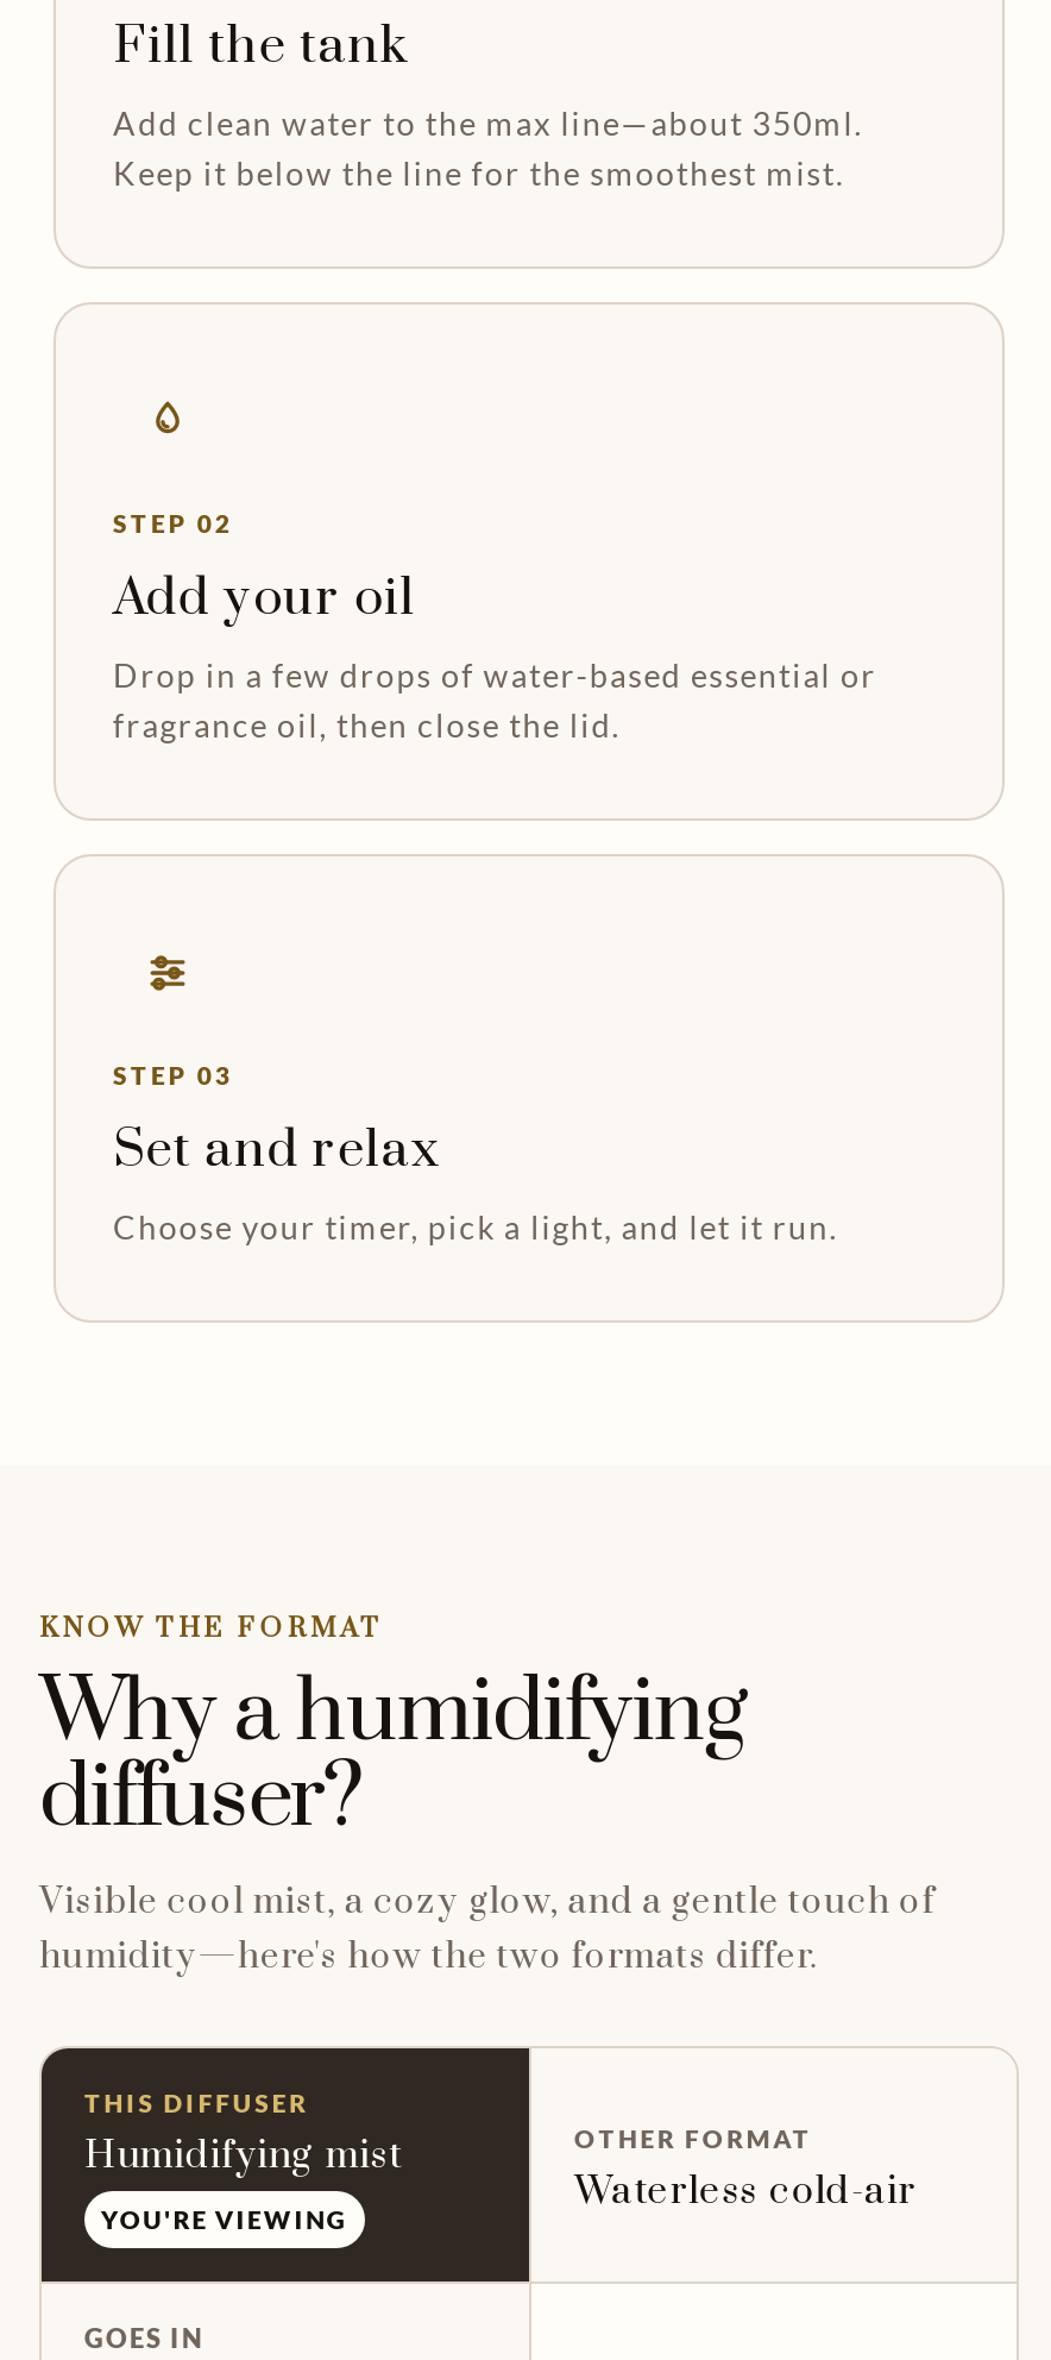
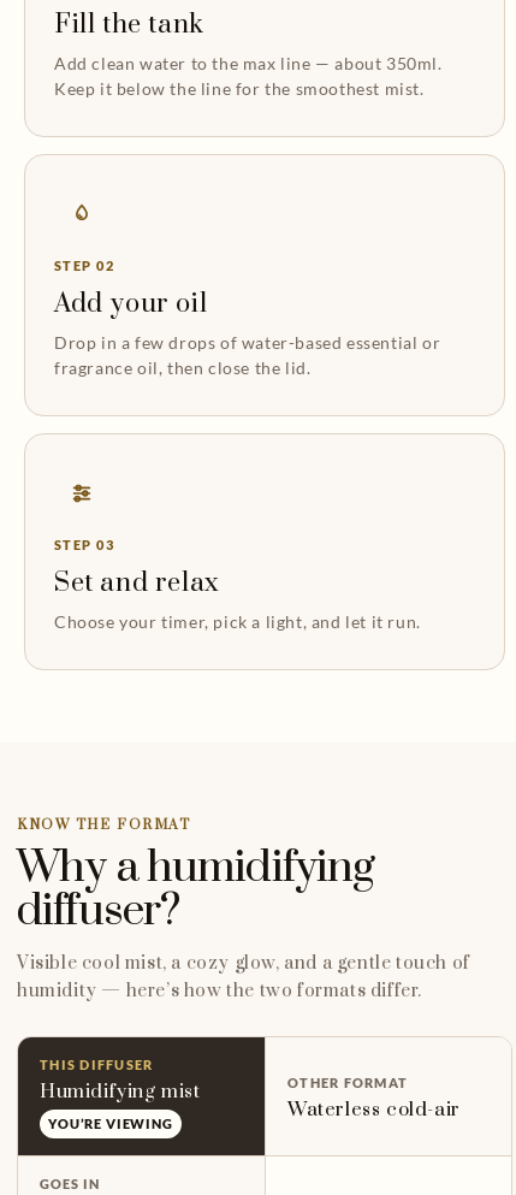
[113,105,863,143] Add clean water to the max line—about 350ml. -> [54,54,442,73] Add clean water to the max line — about 350ml.
[39,1934,819,1979] humidity—here's how the two formats differ. -> [17,980,422,1002] humidity — here’s how the two formats differ.
[101,2205,348,2234] YOU'RE VIEWING -> [48,1117,173,1131] YOU’RE VIEWING

